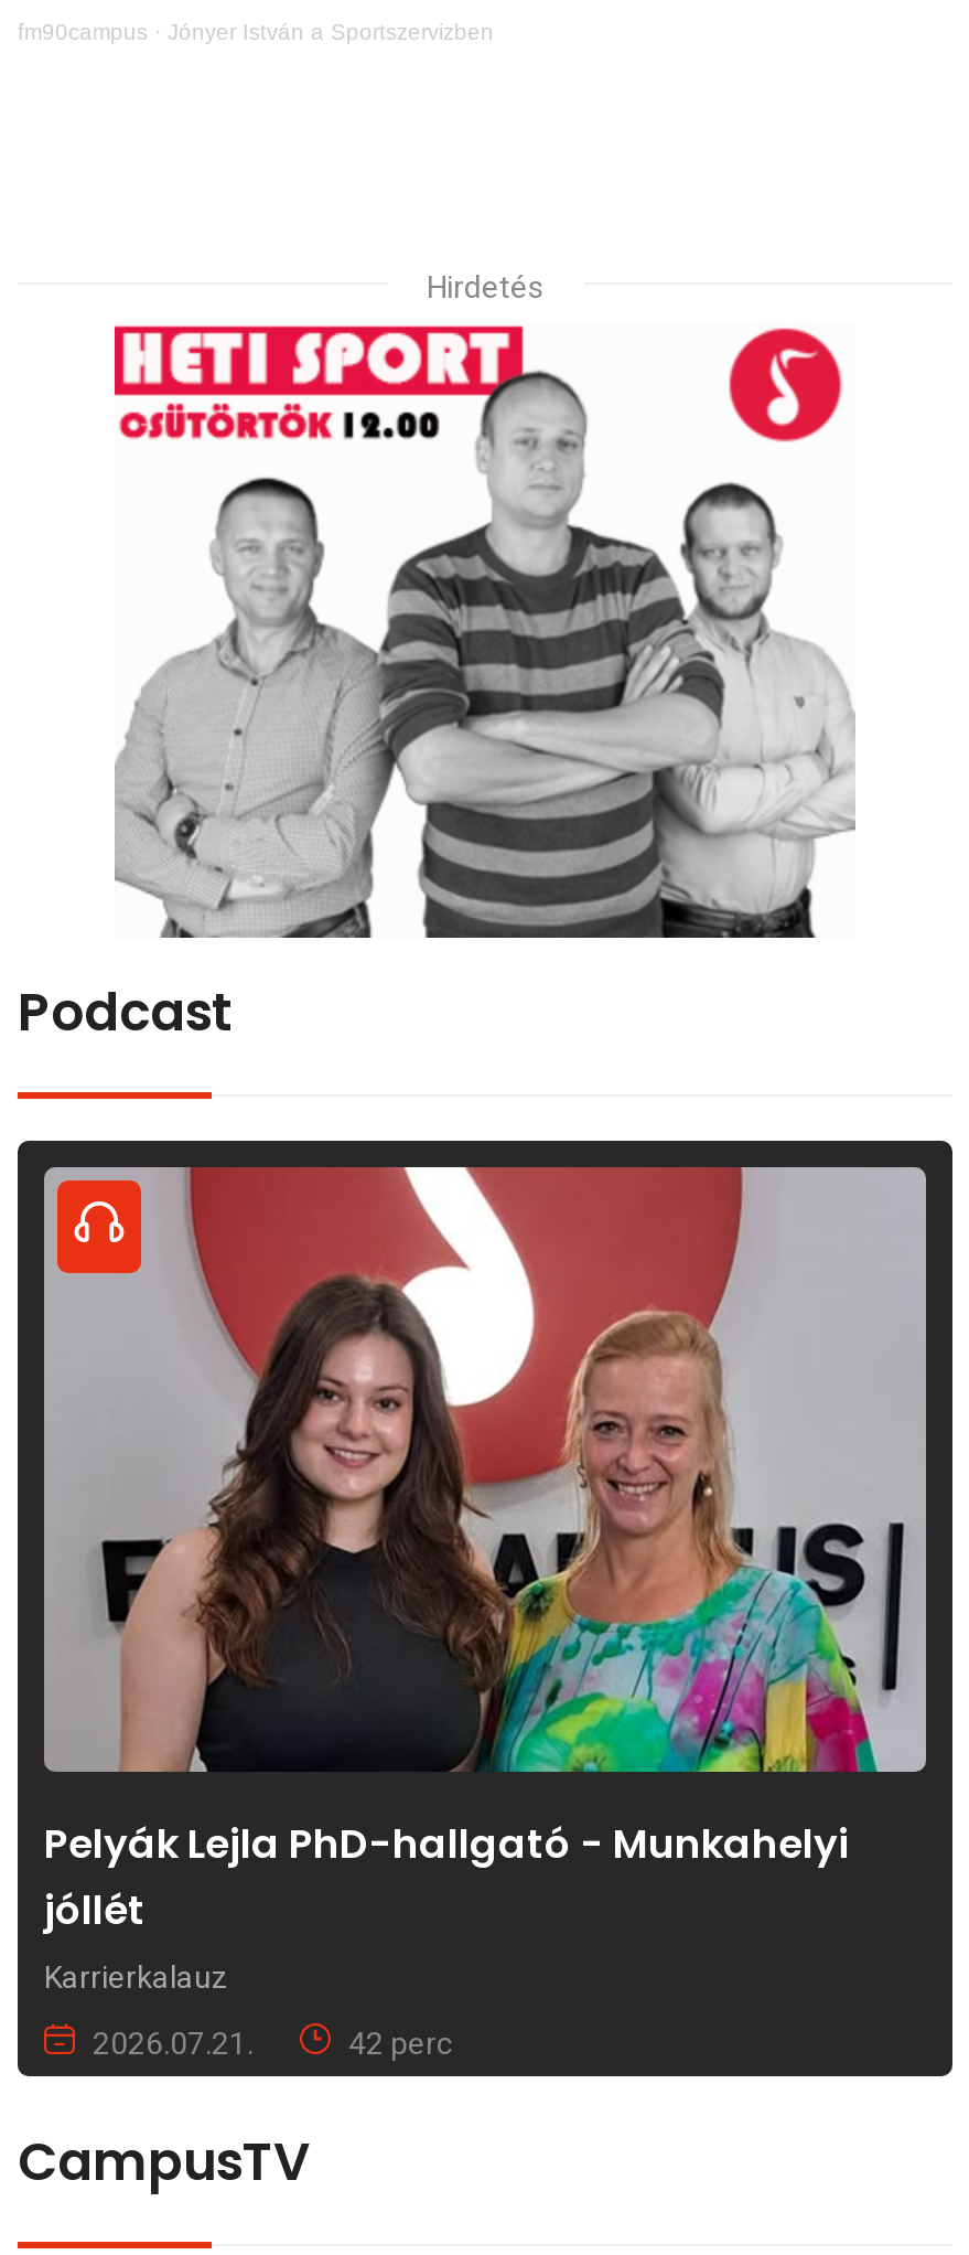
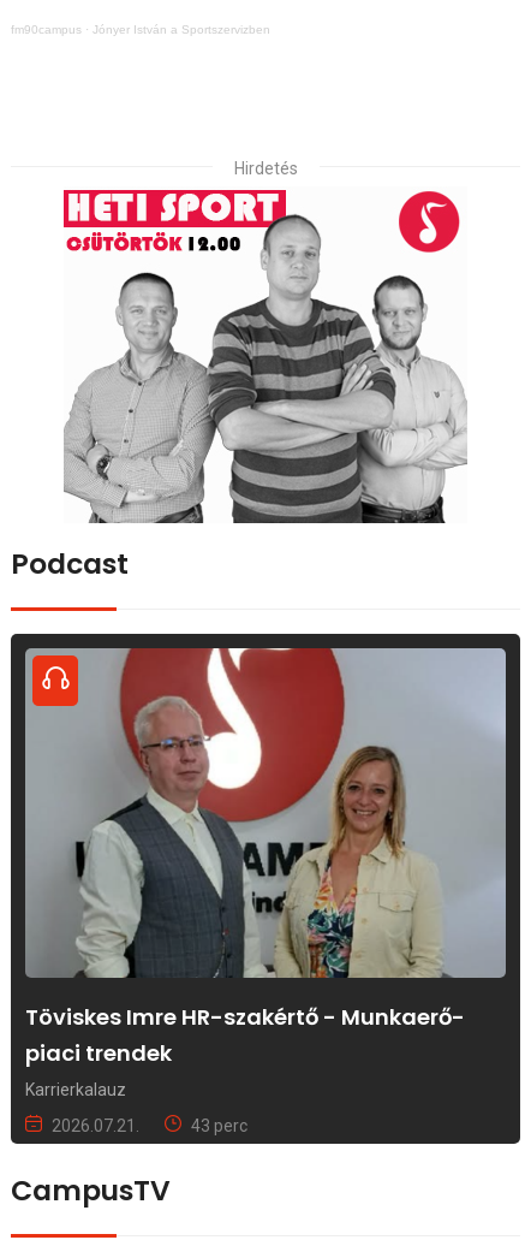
[44,1165,922,1937] [image] | Pelyák Lejla PhD-hallgató - Munkahelyi | jóllét -> [25,647,502,1068] [image] | Töviskes Imre HR-szakértő - Munkaerő- | piaci trendek
[348,2026,452,2061] 42 perc -> [191,1116,247,1135] 43 perc

